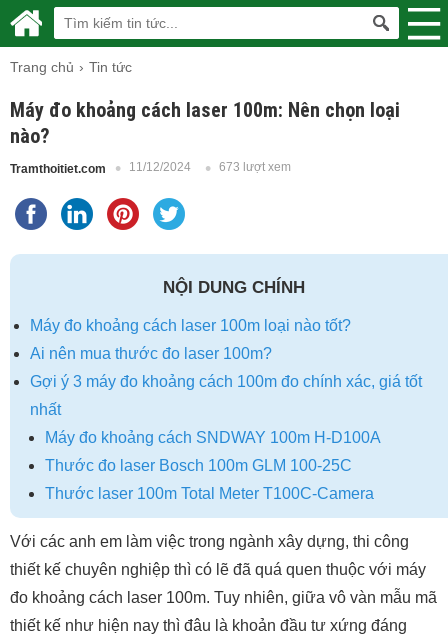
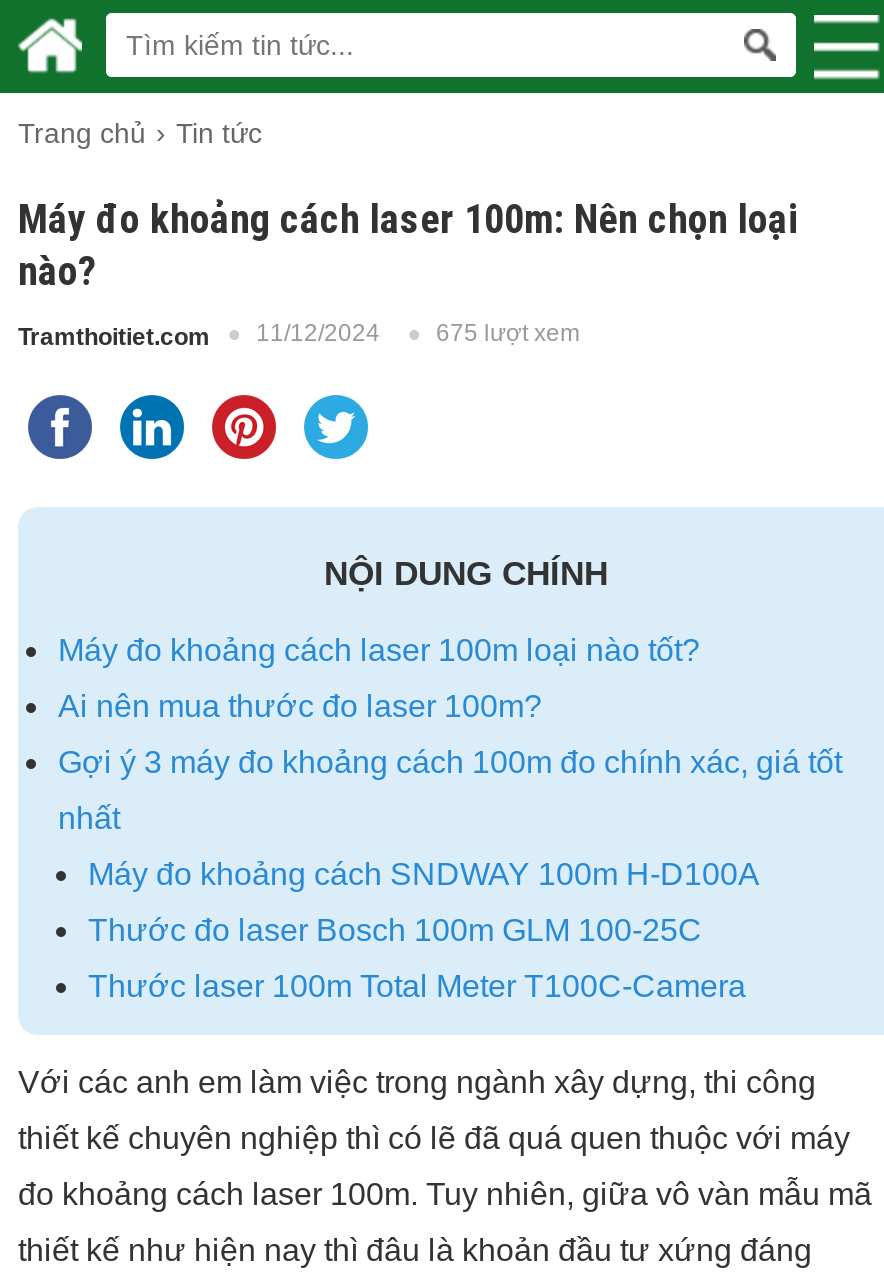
[10,160,291,176] Tramthoitiet.com 11/12/2024 673 lượt xem -> [18,320,580,351] Tramthoitiet.com 11/12/2024 675 lượt xem

